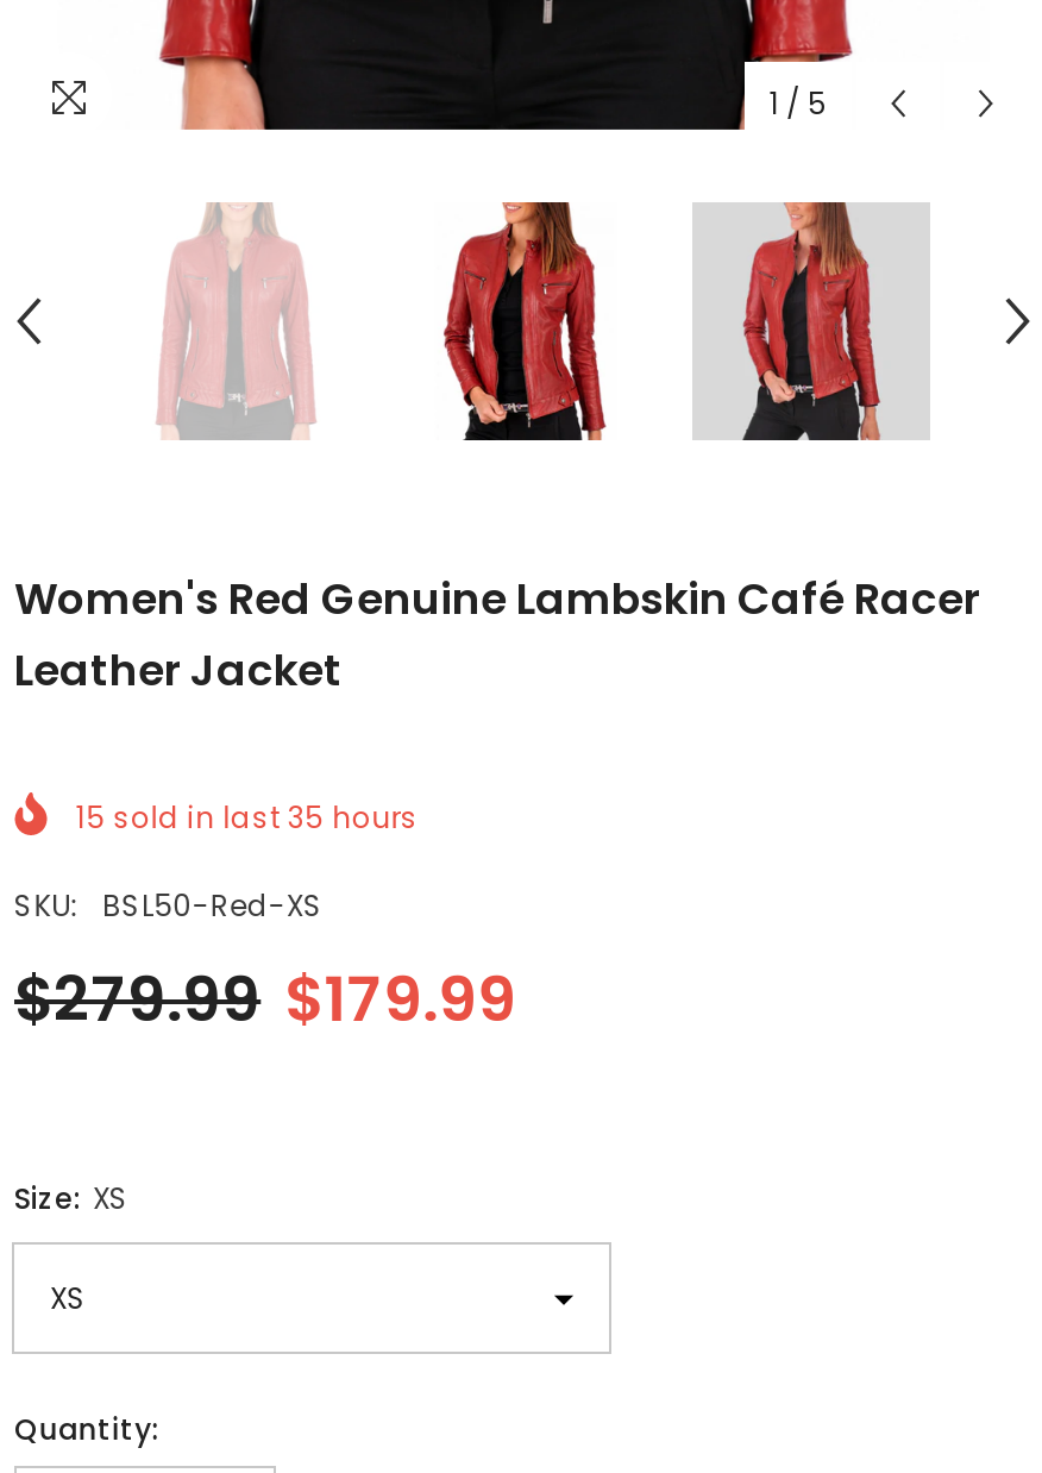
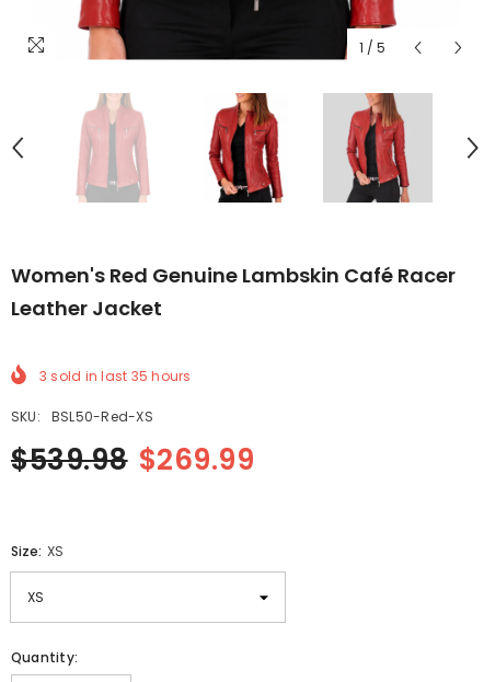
[76,797,418,837] 15 sold in last 35 hours -> [39,367,191,385] 3 sold in last 35 hours
[14,956,517,1042] $279.99 $179.99 -> [11,440,254,479] $539.98 $269.99

